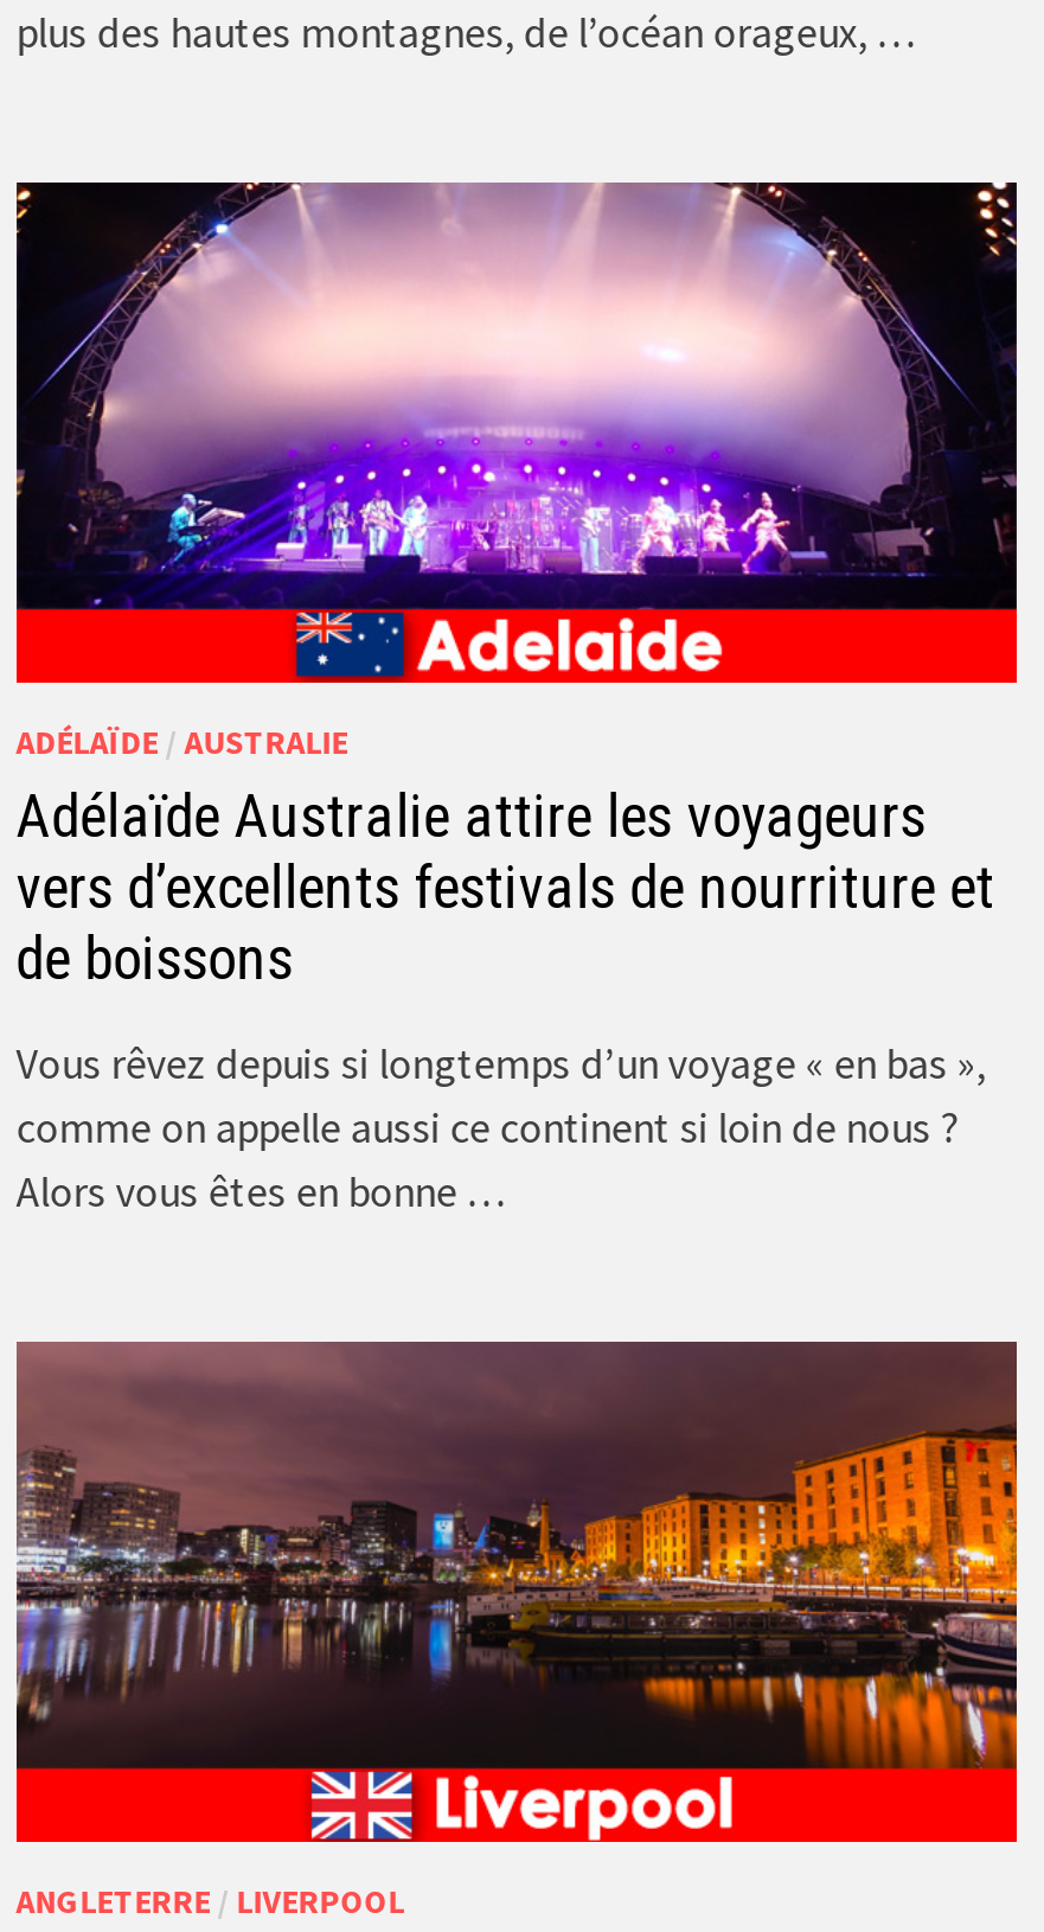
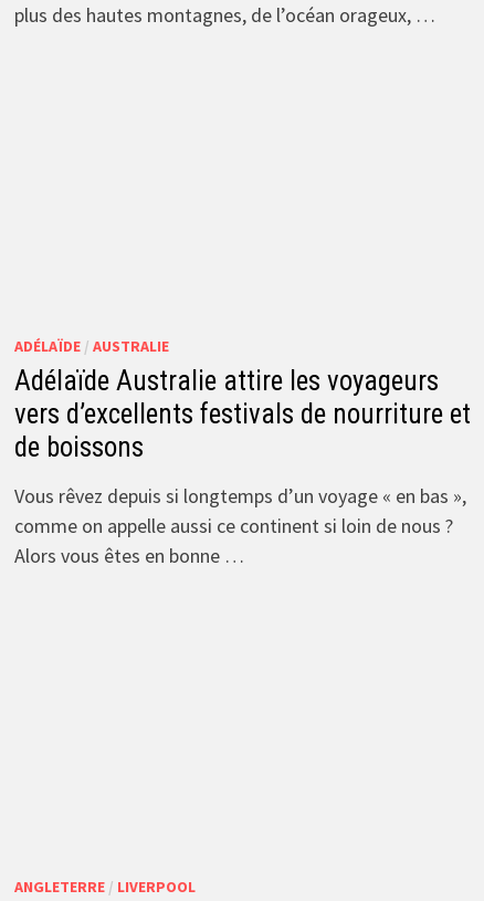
[14,180,1019,685] [image] -> none
[14,1339,1019,1844] [image] -> none

